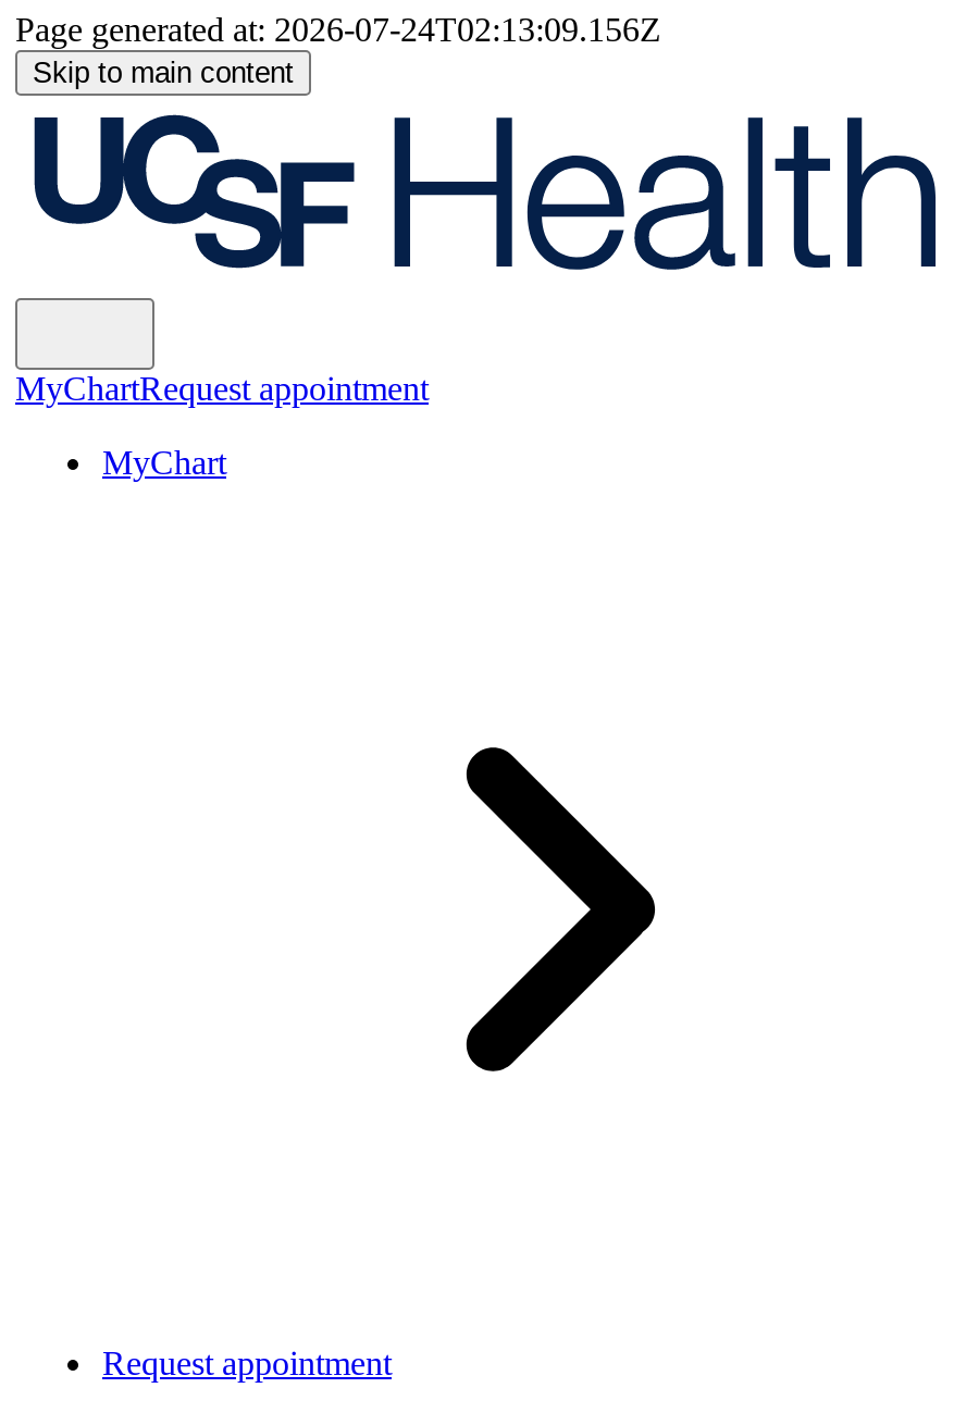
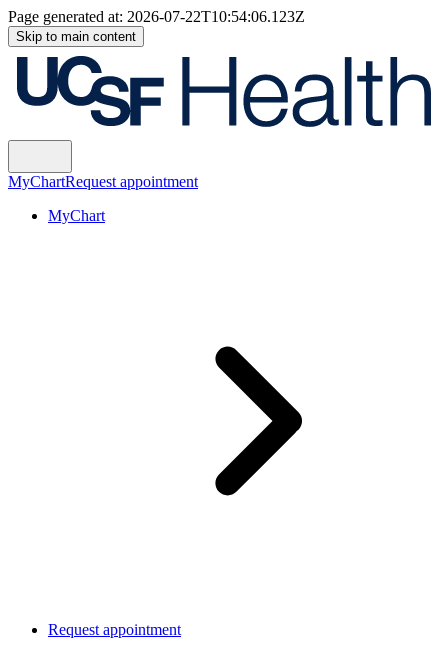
[15,11,661,48] Page generated at: 2026-07-24T02:13:09.156Z -> [8,8,305,25] Page generated at: 2026-07-22T10:54:06.123Z

